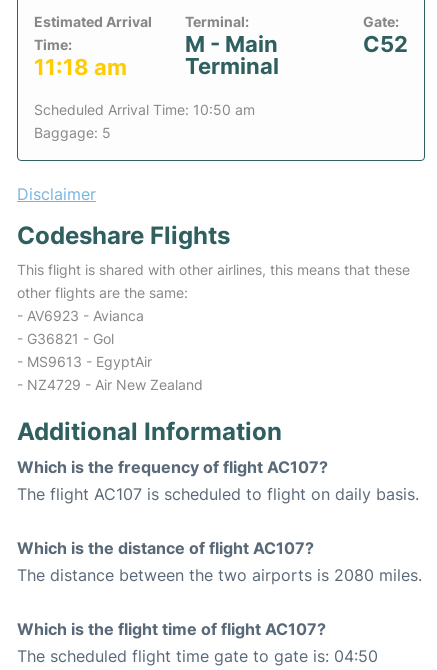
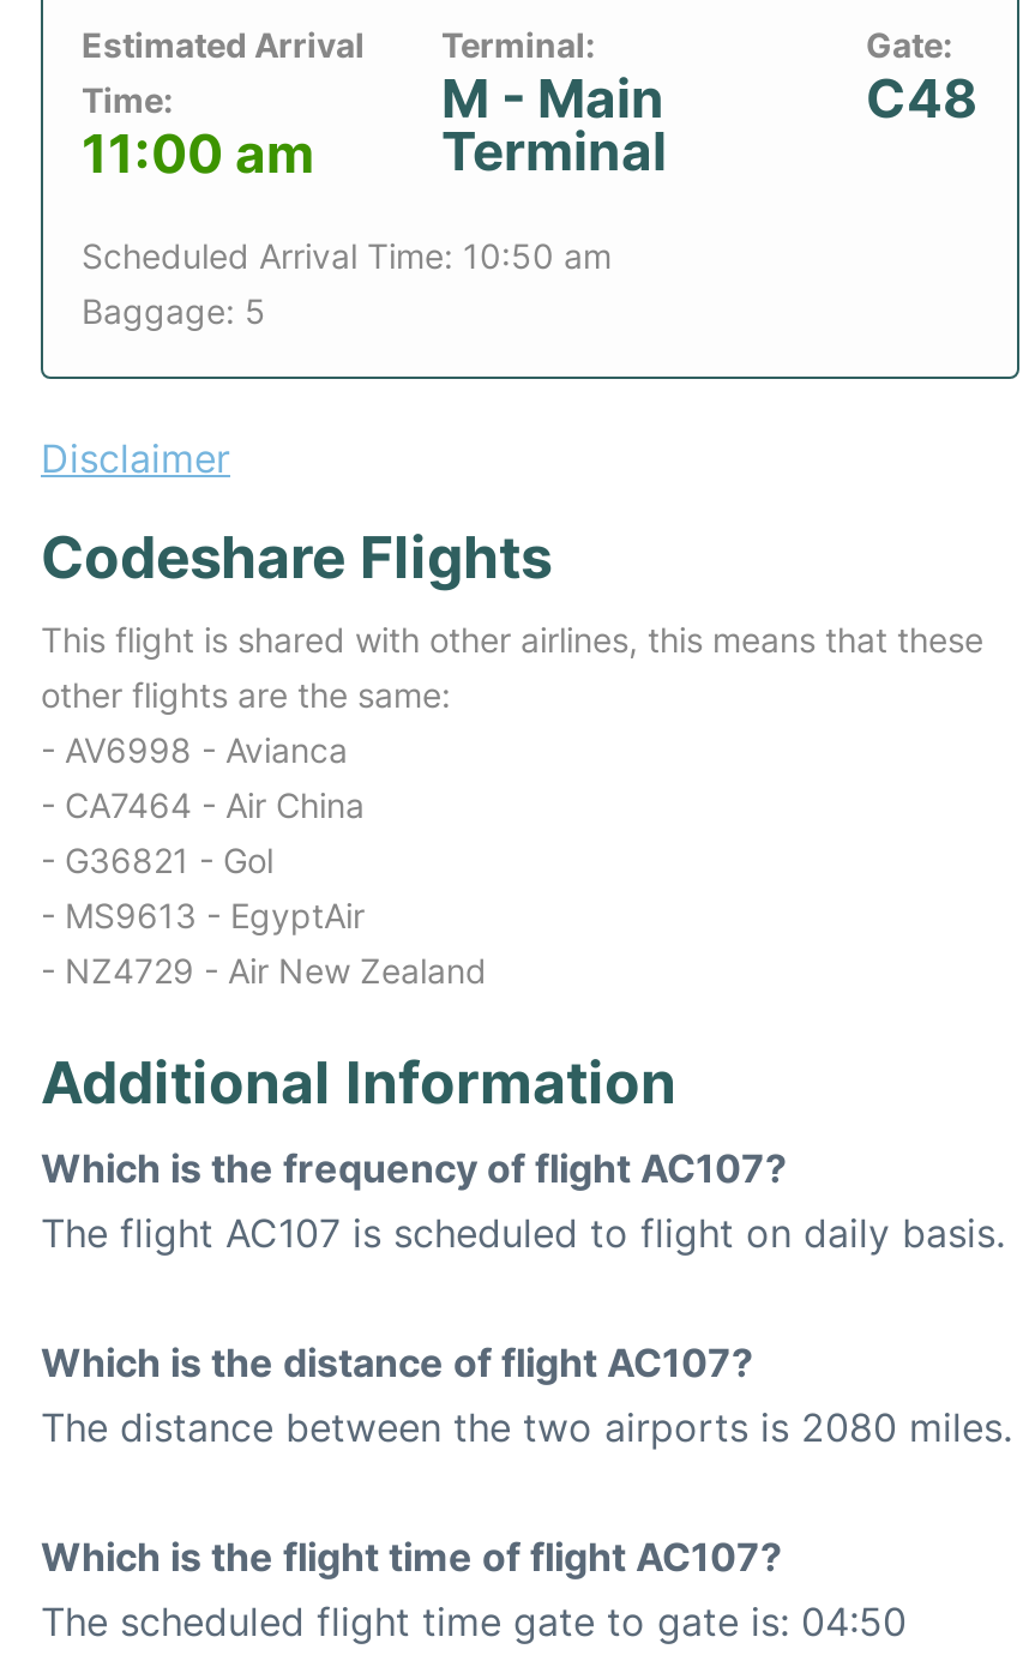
[363,31,408,57] C52 -> [866,67,979,130] C48
[34,54,127,80] 11:18 am -> [82,123,314,185] 11:00 am
[17,307,144,324] - AV6923 - Avianca -> [41,729,365,825] - AV6998 - Avianca | - CA7464 - Air China

